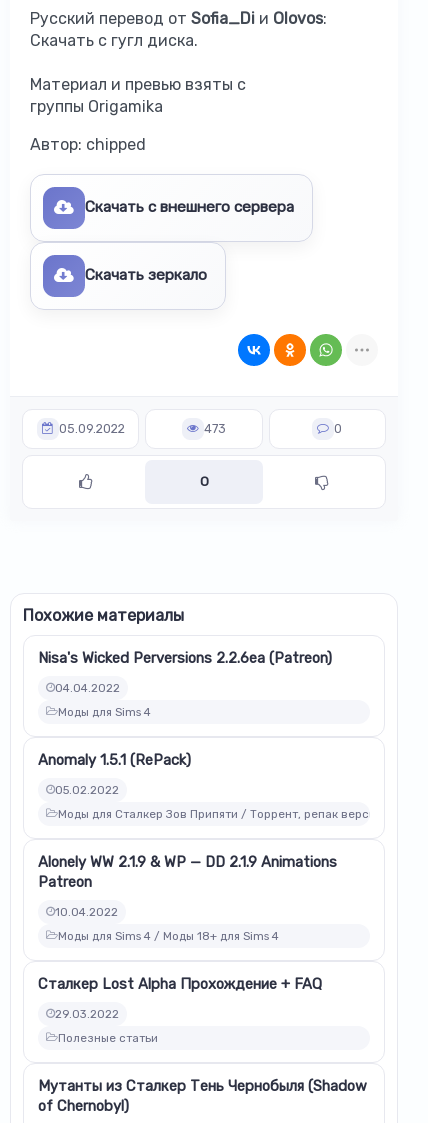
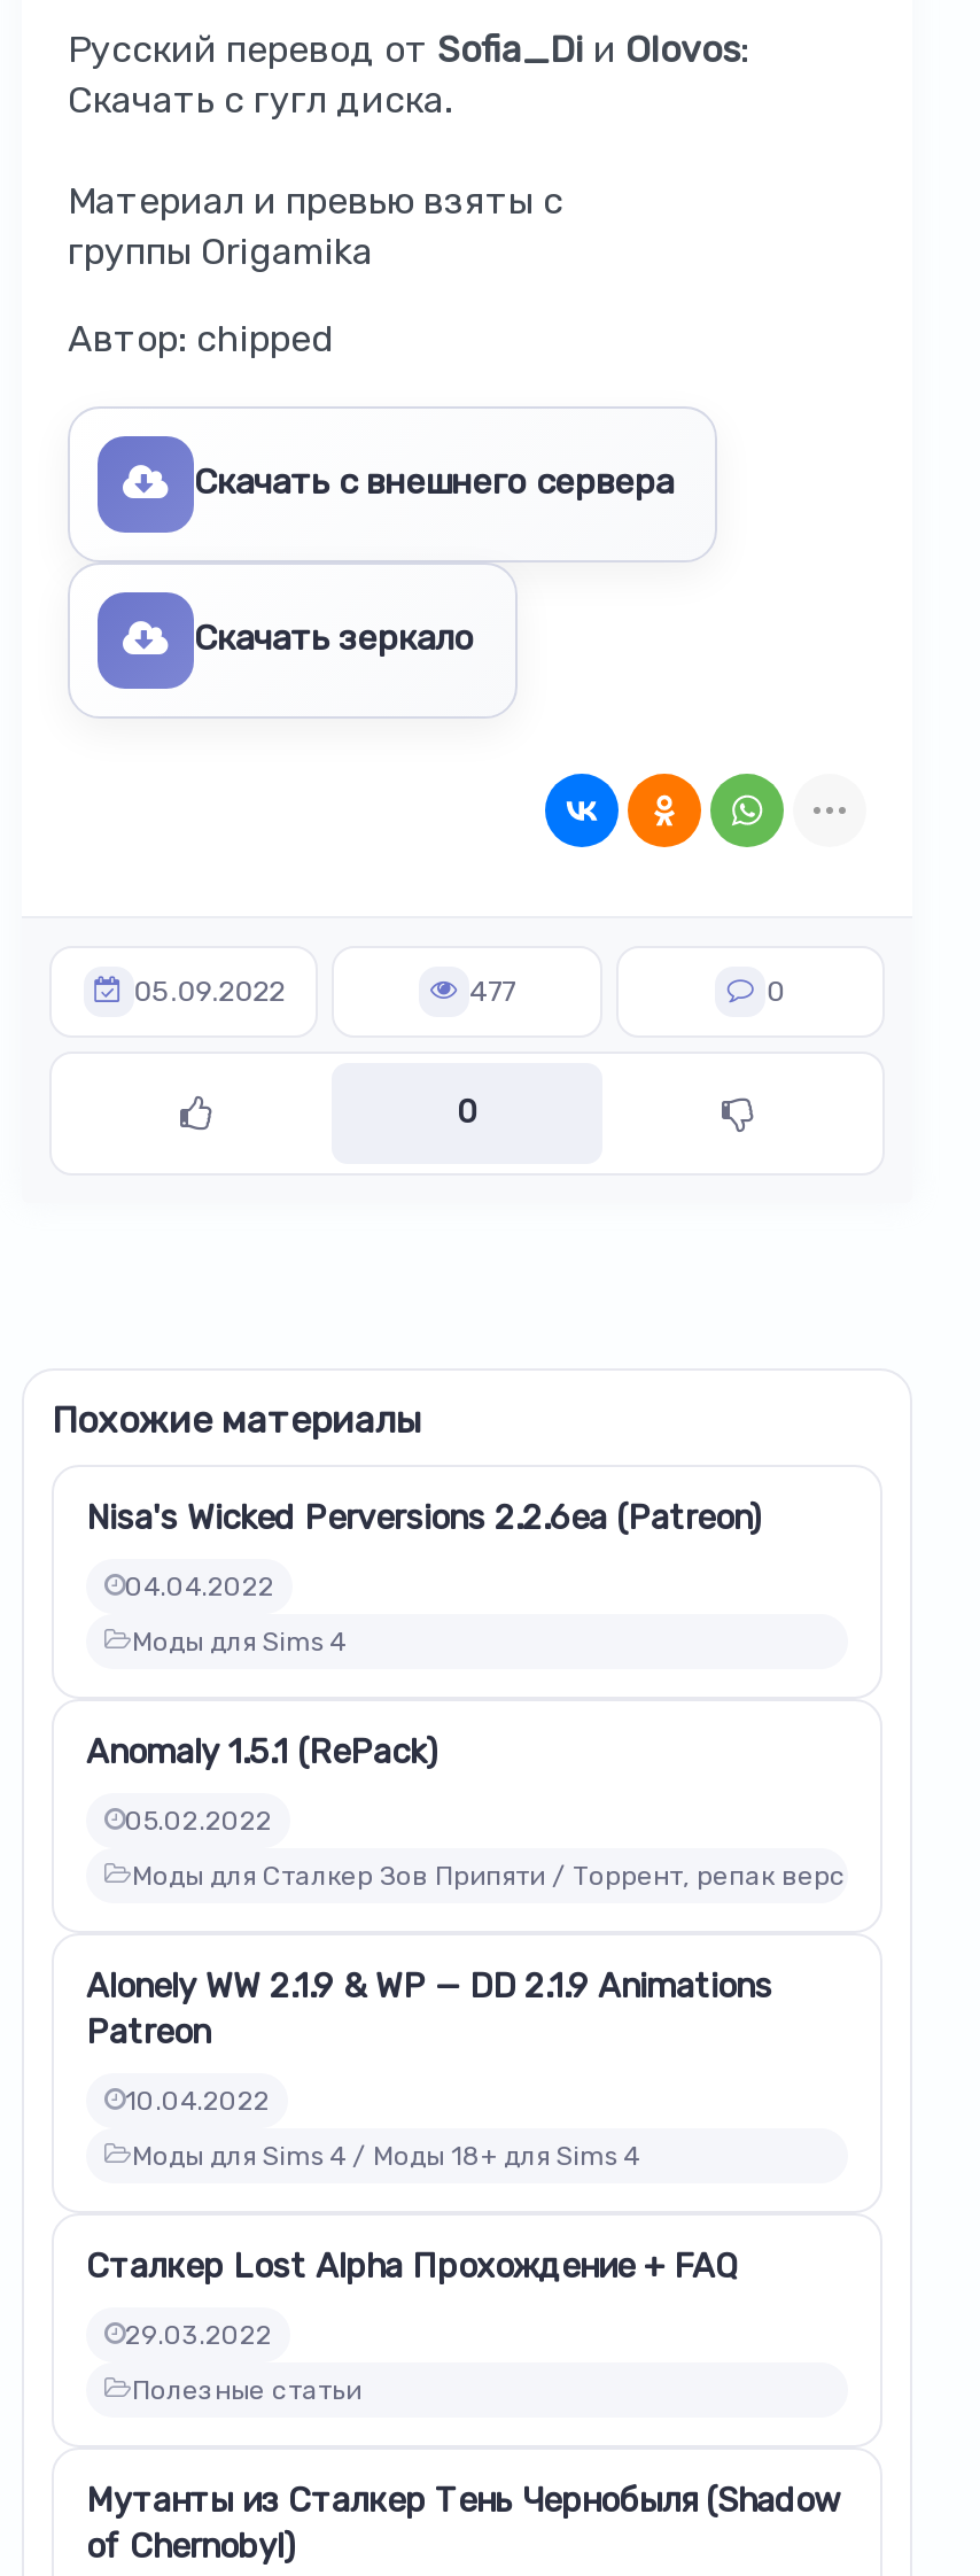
[204,421,226,436] 473 -> [469,973,515,1008] 477

